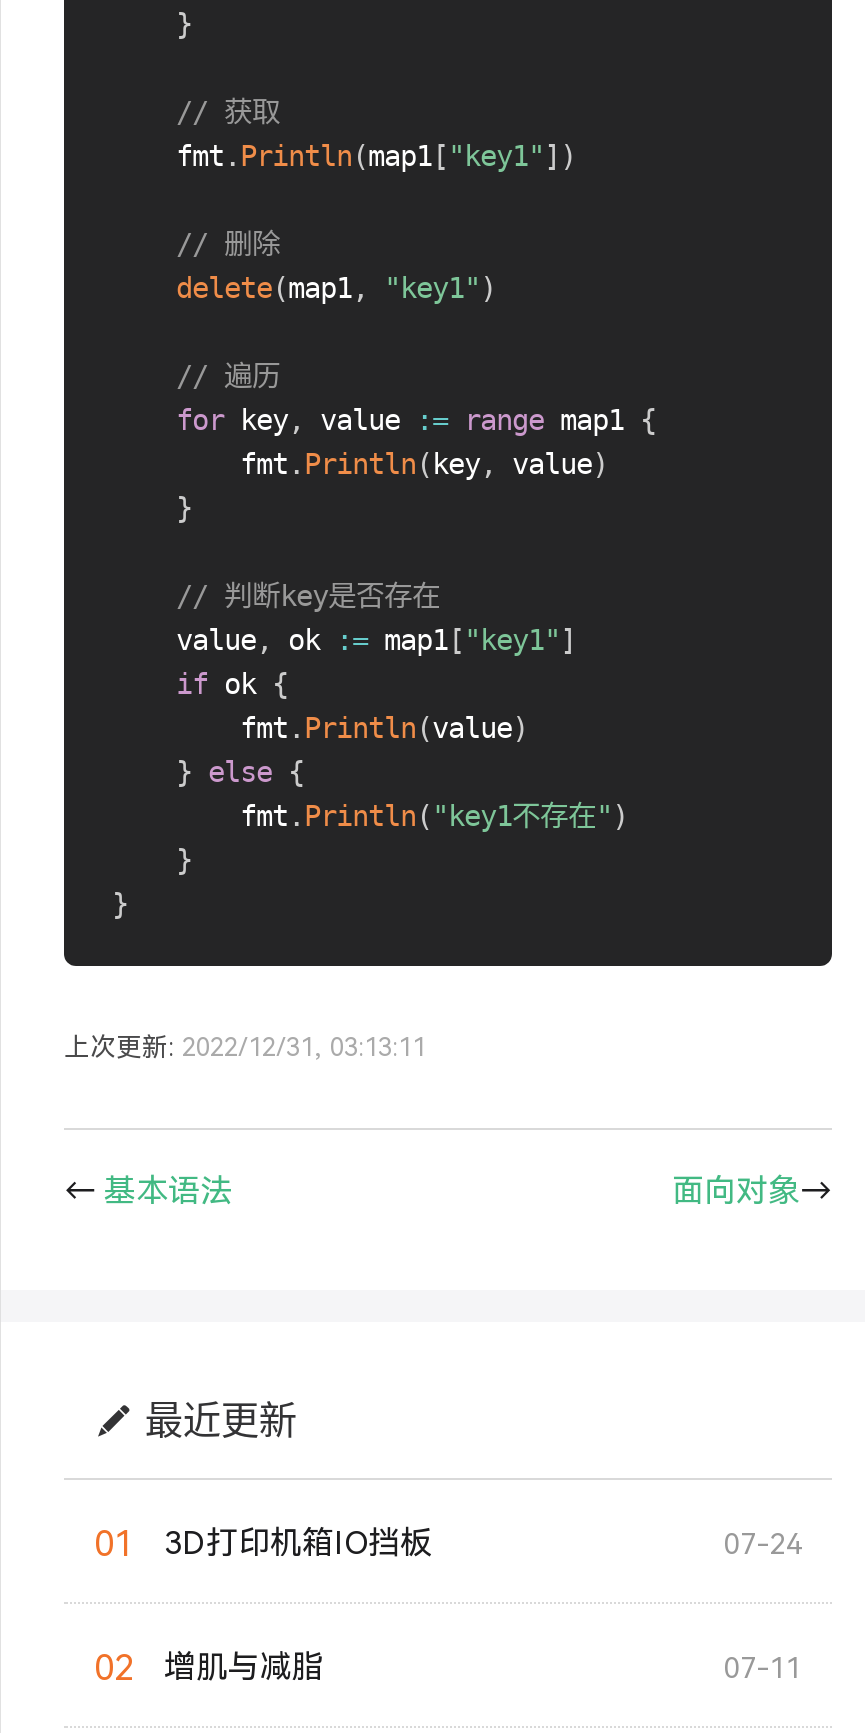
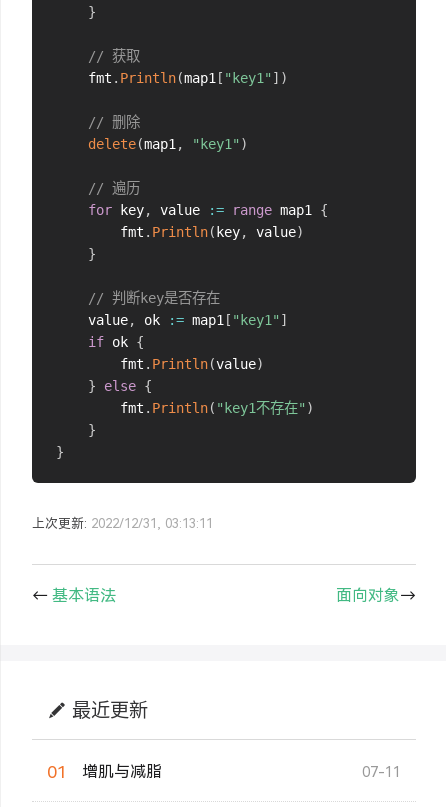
[94,1518,802,1690] 3D打印机箱IO挡板 | 07-24 | 02 -> none

